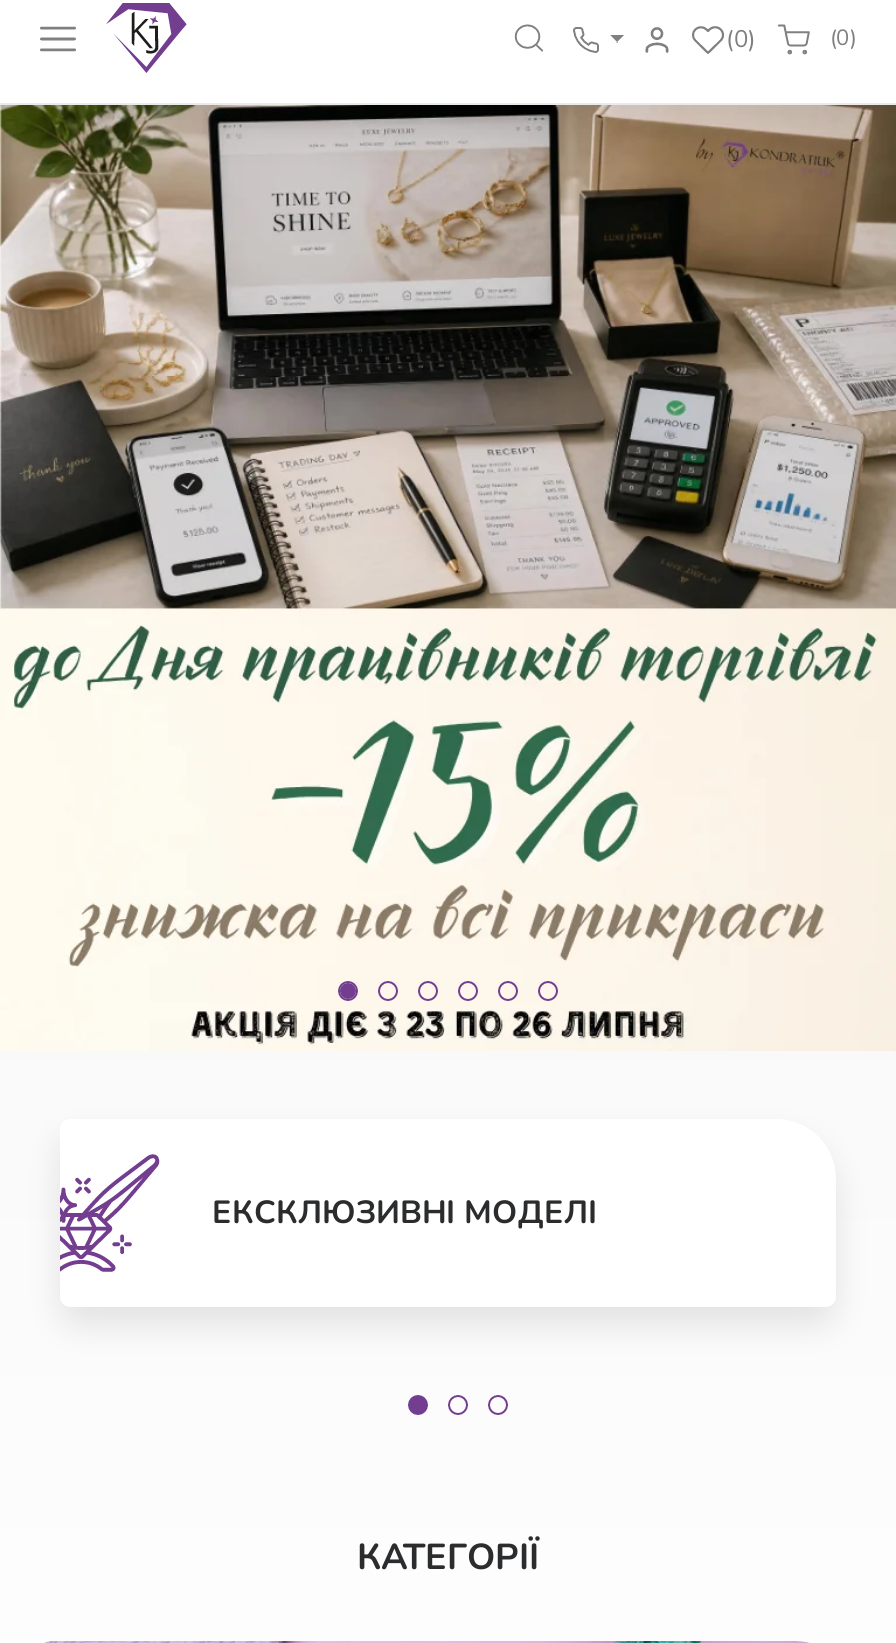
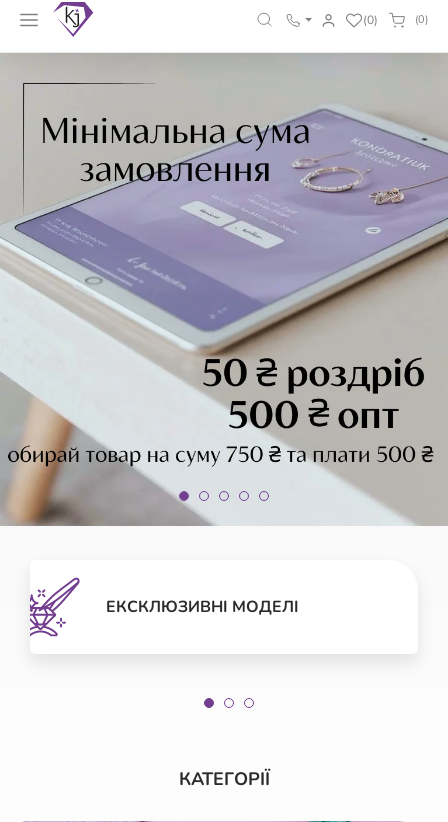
[6,105,890,1051] [image] -> [3,54,445,527] [image]

